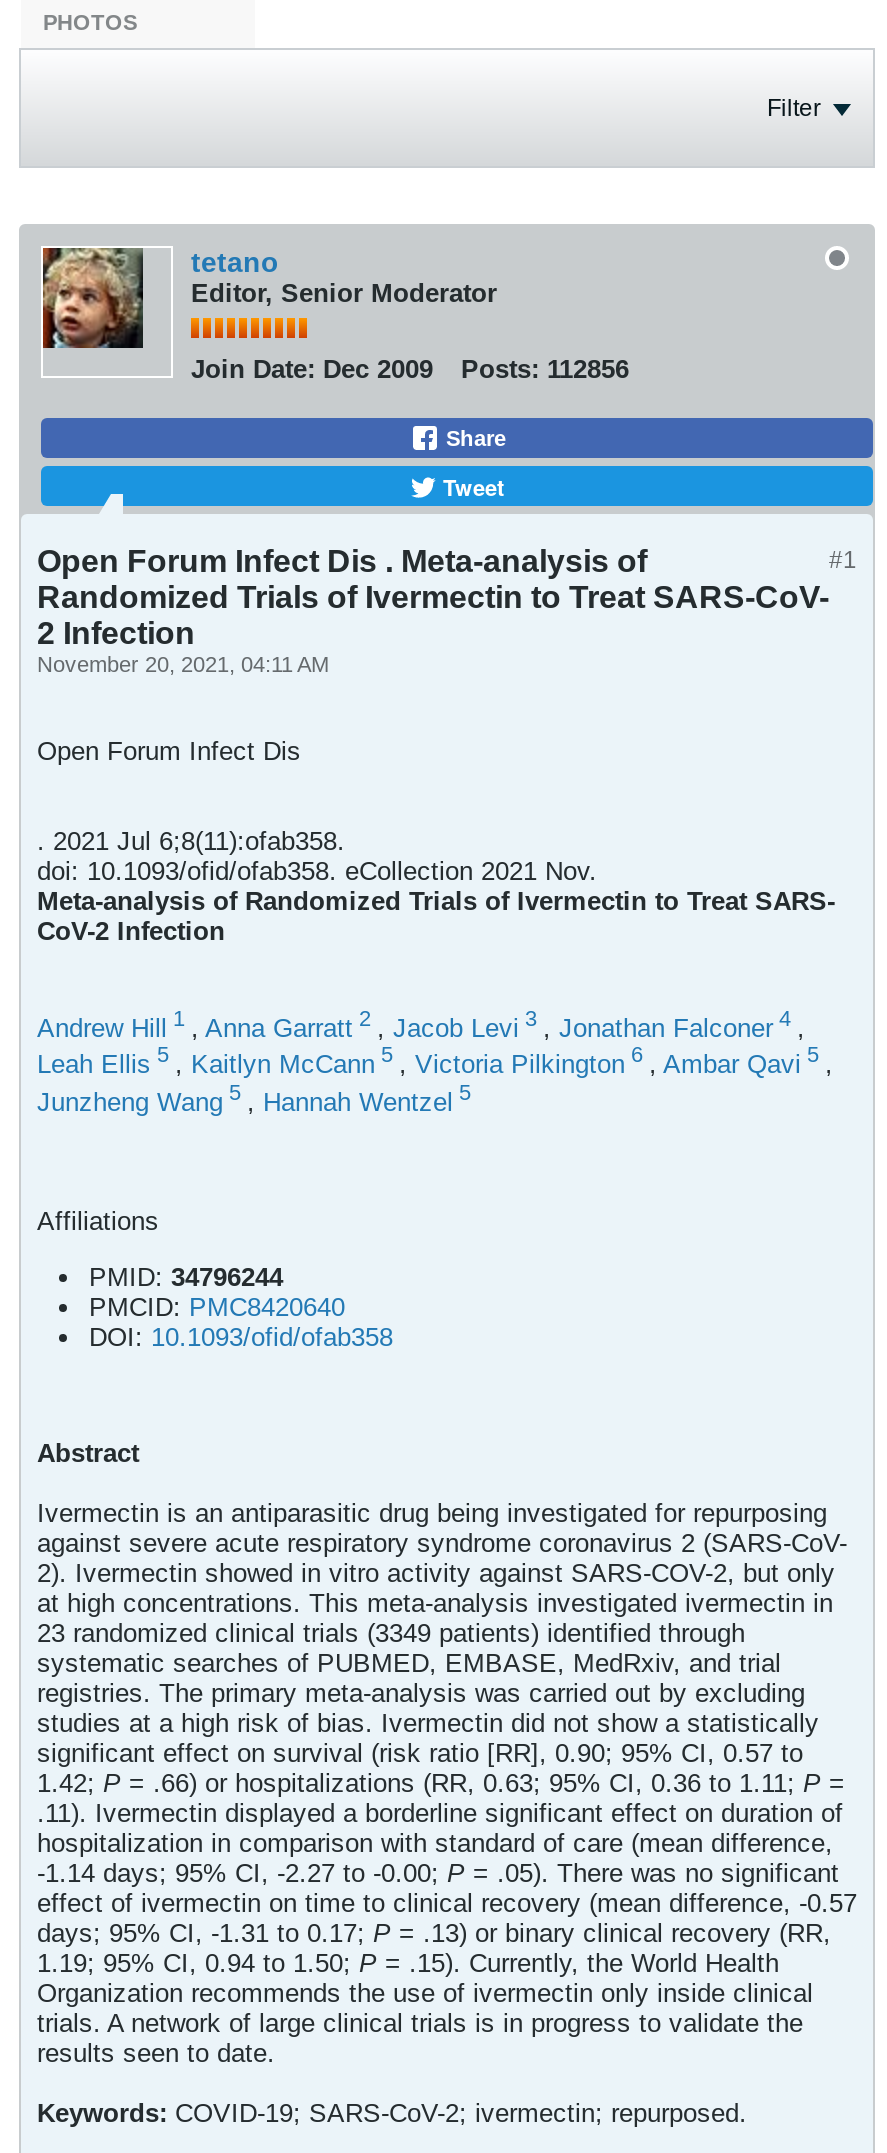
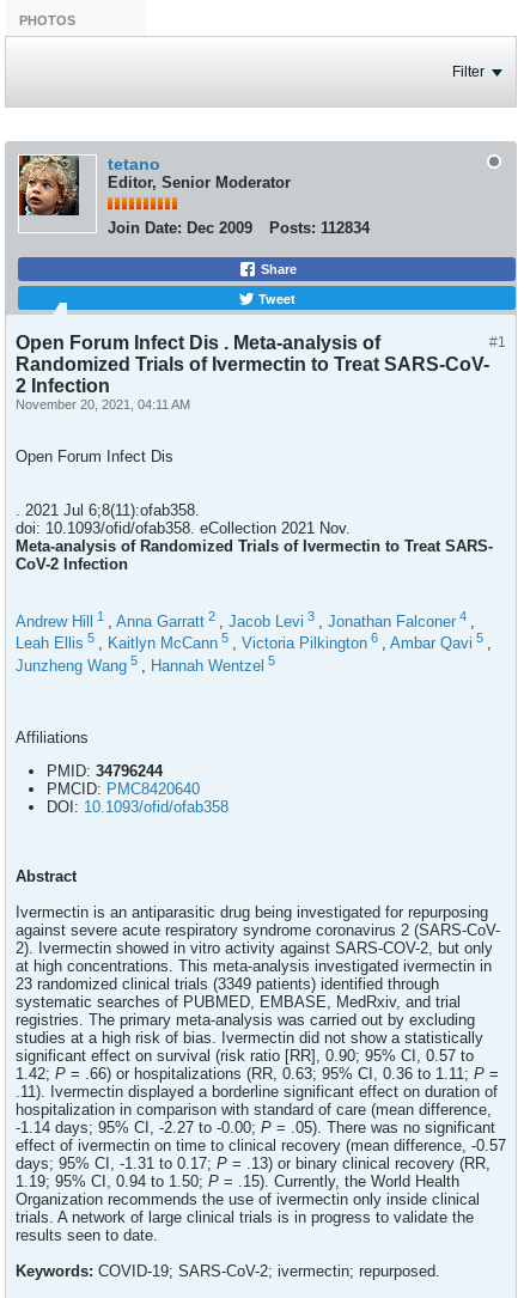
[191,354,629,384] Join Date: Dec 2009 Posts: 112856 -> [108,219,370,237] Join Date: Dec 2009 Posts: 112834

